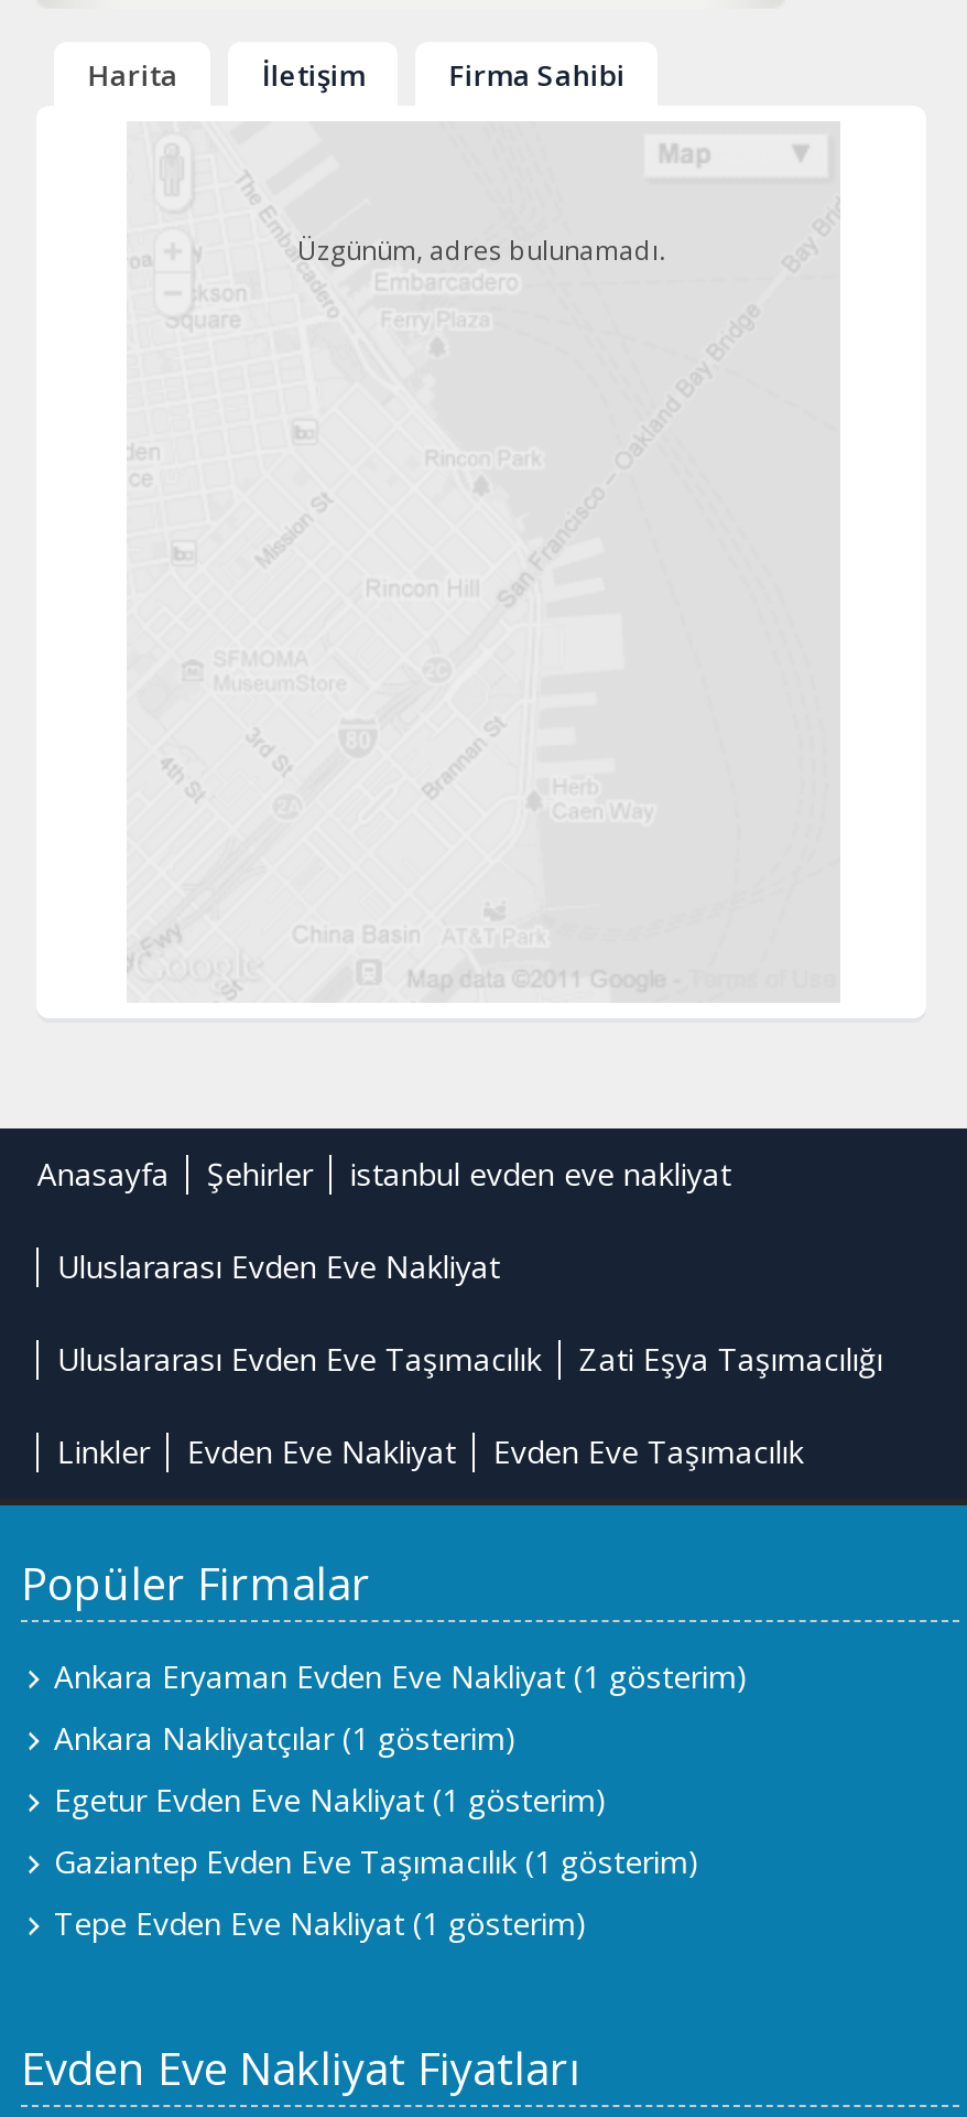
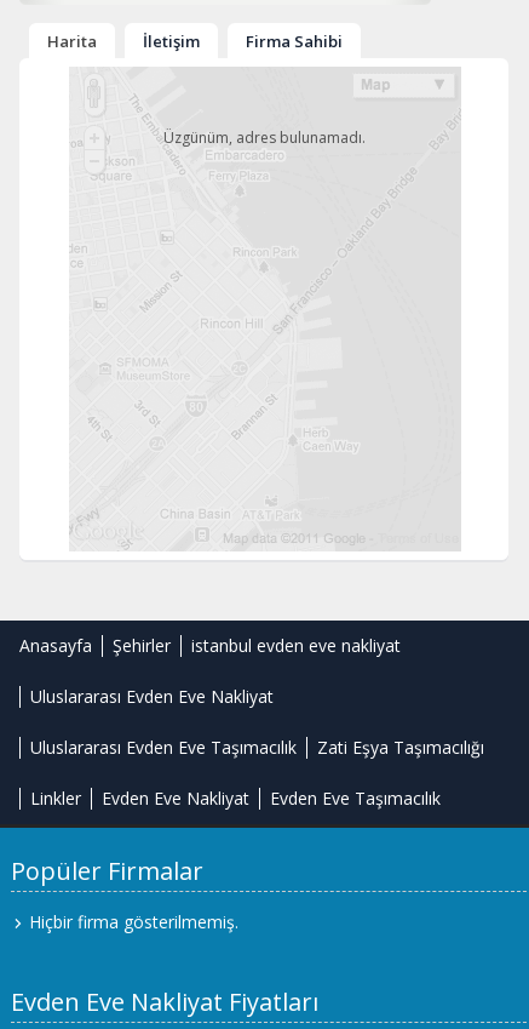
[54,1655,748,1944] Ankara Eryaman Evden Eve Nakliyat (1 gösterim) | Ankara Nakliyatçılar (1 gösterim) | Egetur Evden Eve Nakliyat (1 gösterim) | Gaziantep Evden Eve Taşımacılık (1 gösterim) | Tepe Evden Eve Nakliyat (1 gösterim) -> [29,910,238,933] Hiçbir firma gösterilmemiş.

